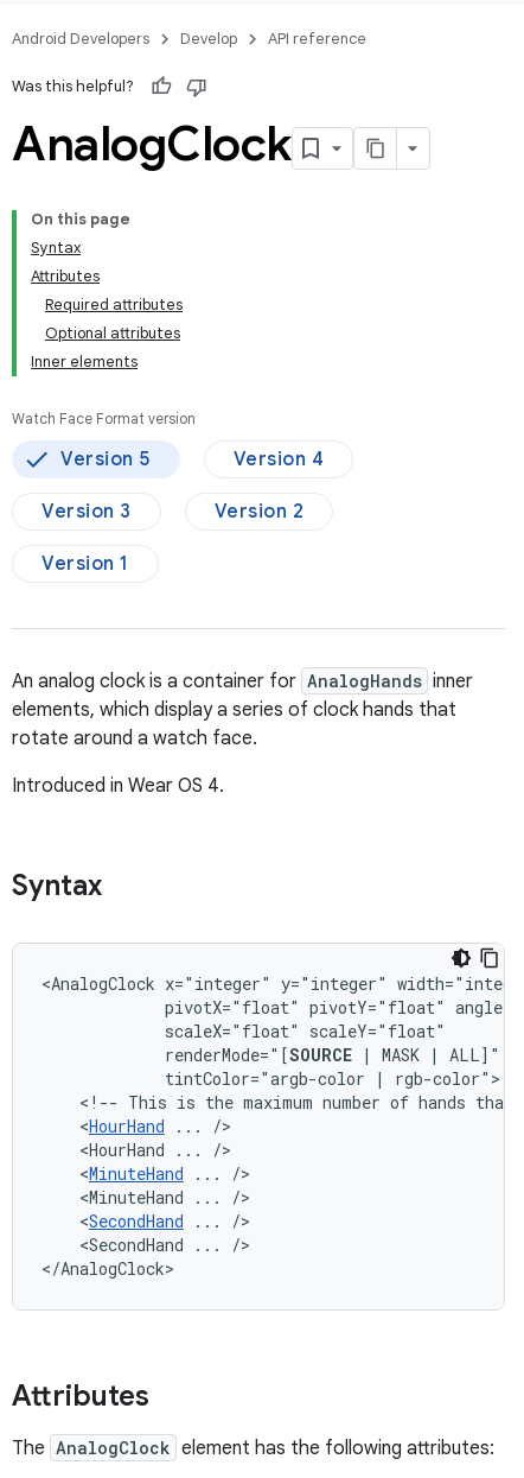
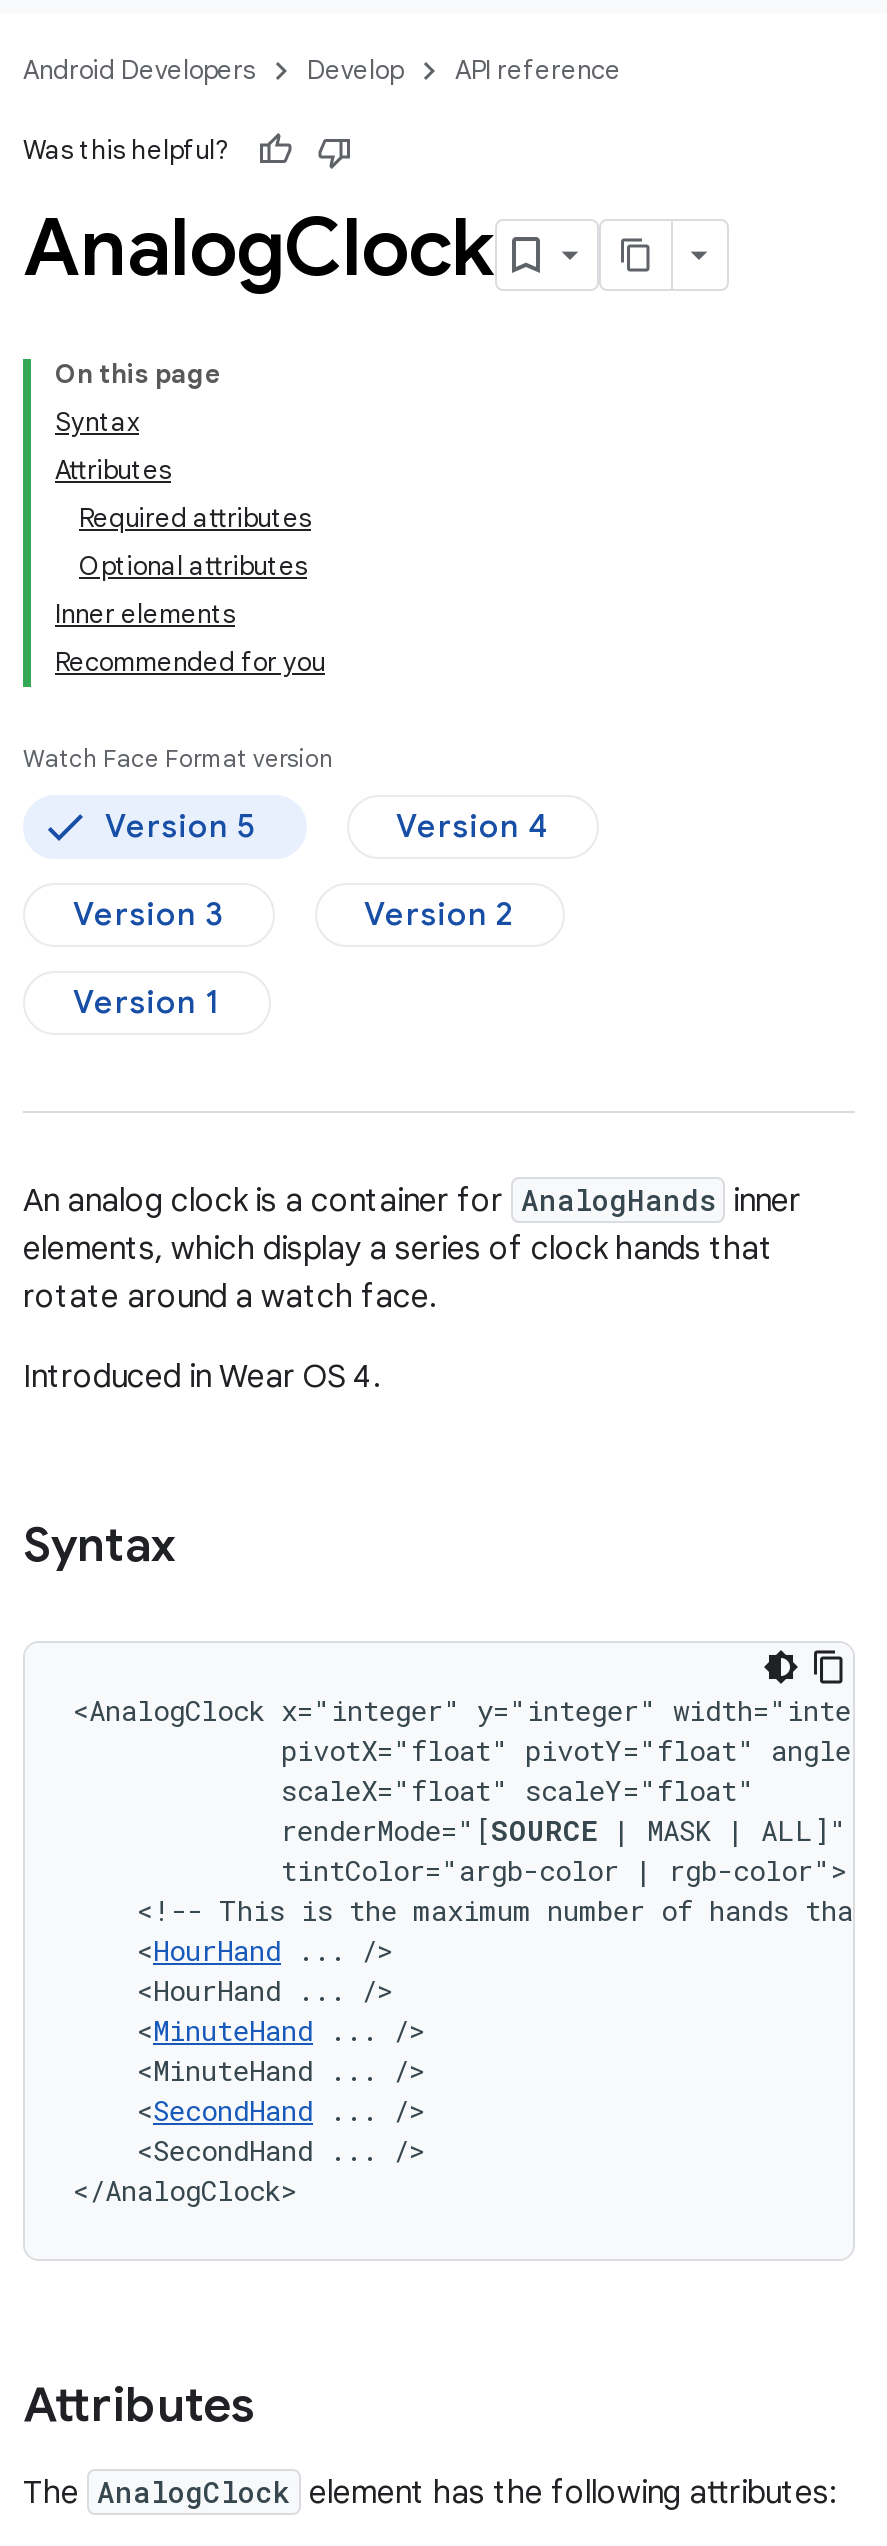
none -> [55,645,325,679] Recommended for you

